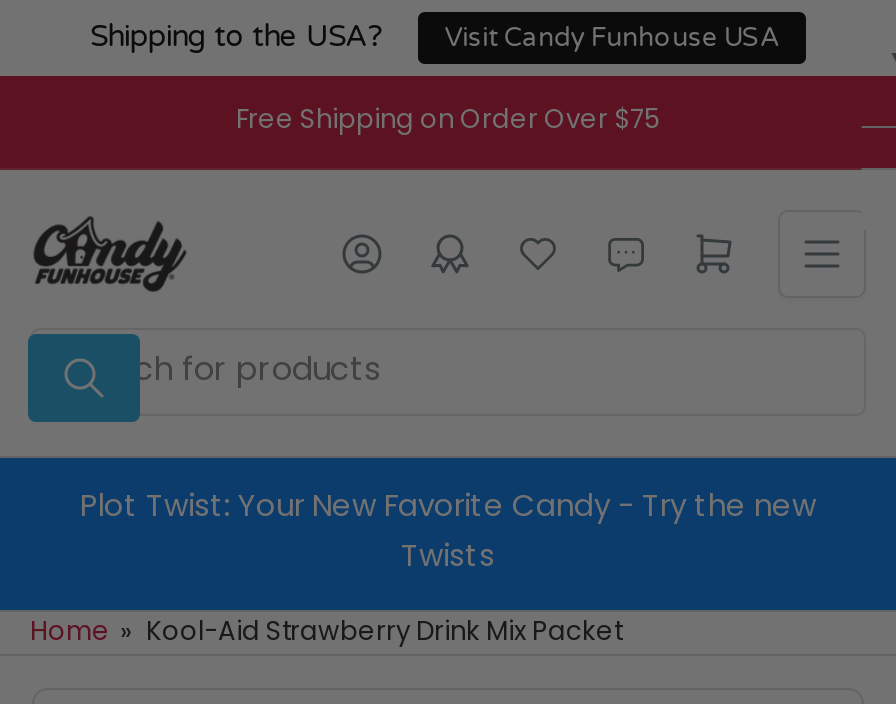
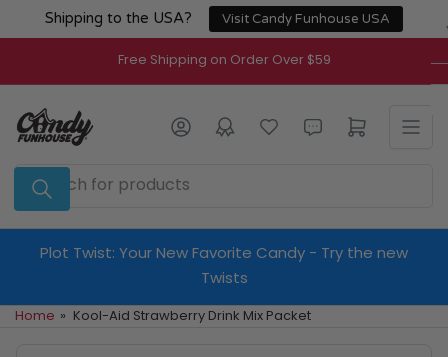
[236,100,660,142] Free Shipping on Order Over $75 -> [117,50,330,71] Free Shipping on Order Over $59

